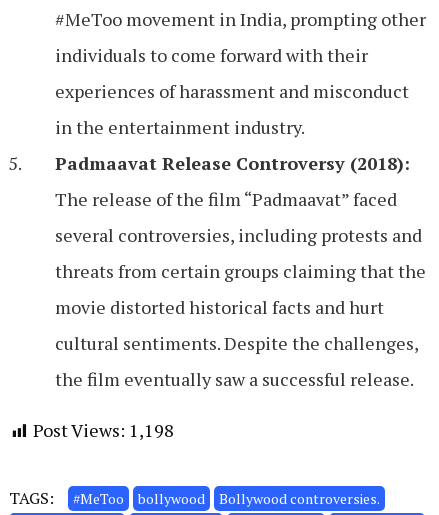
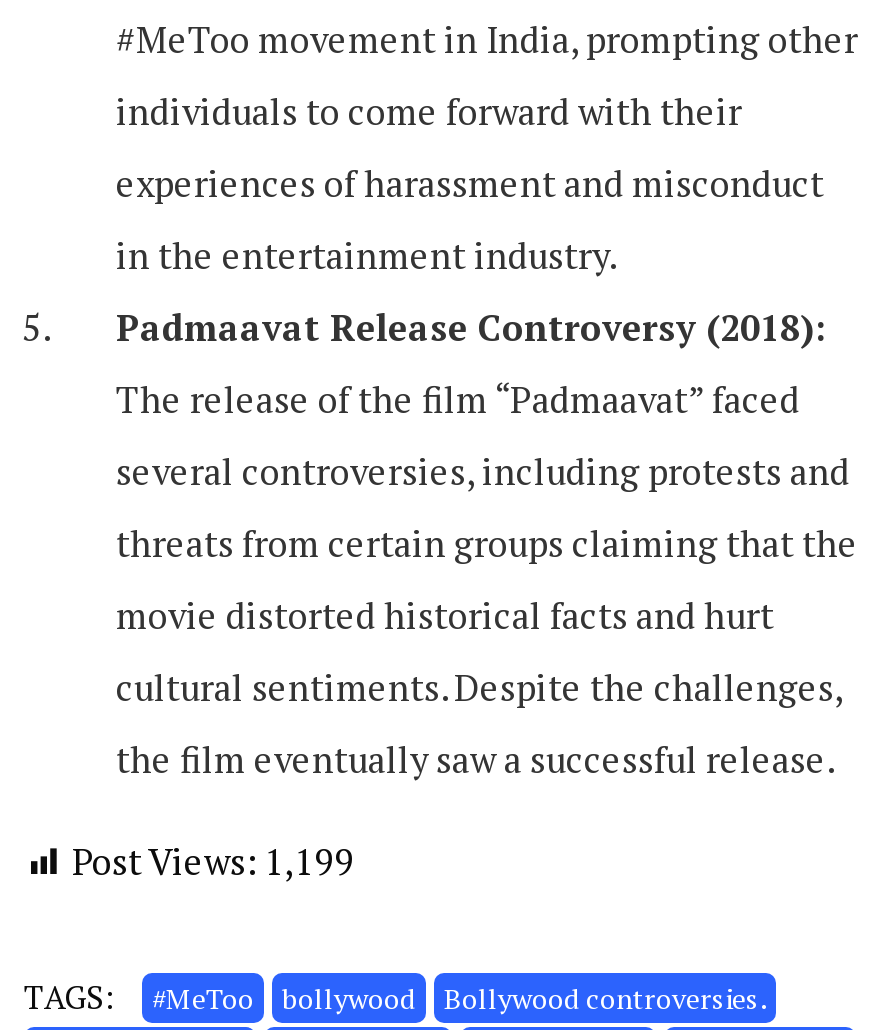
[33,418,174,442] Post Views: 1,198 -> [72,837,354,885] Post Views: 1,199

